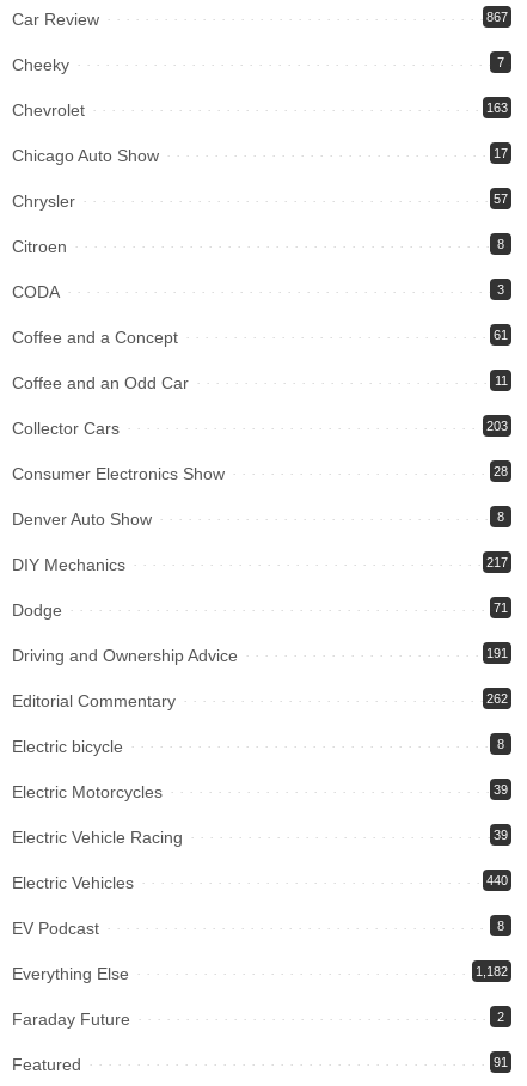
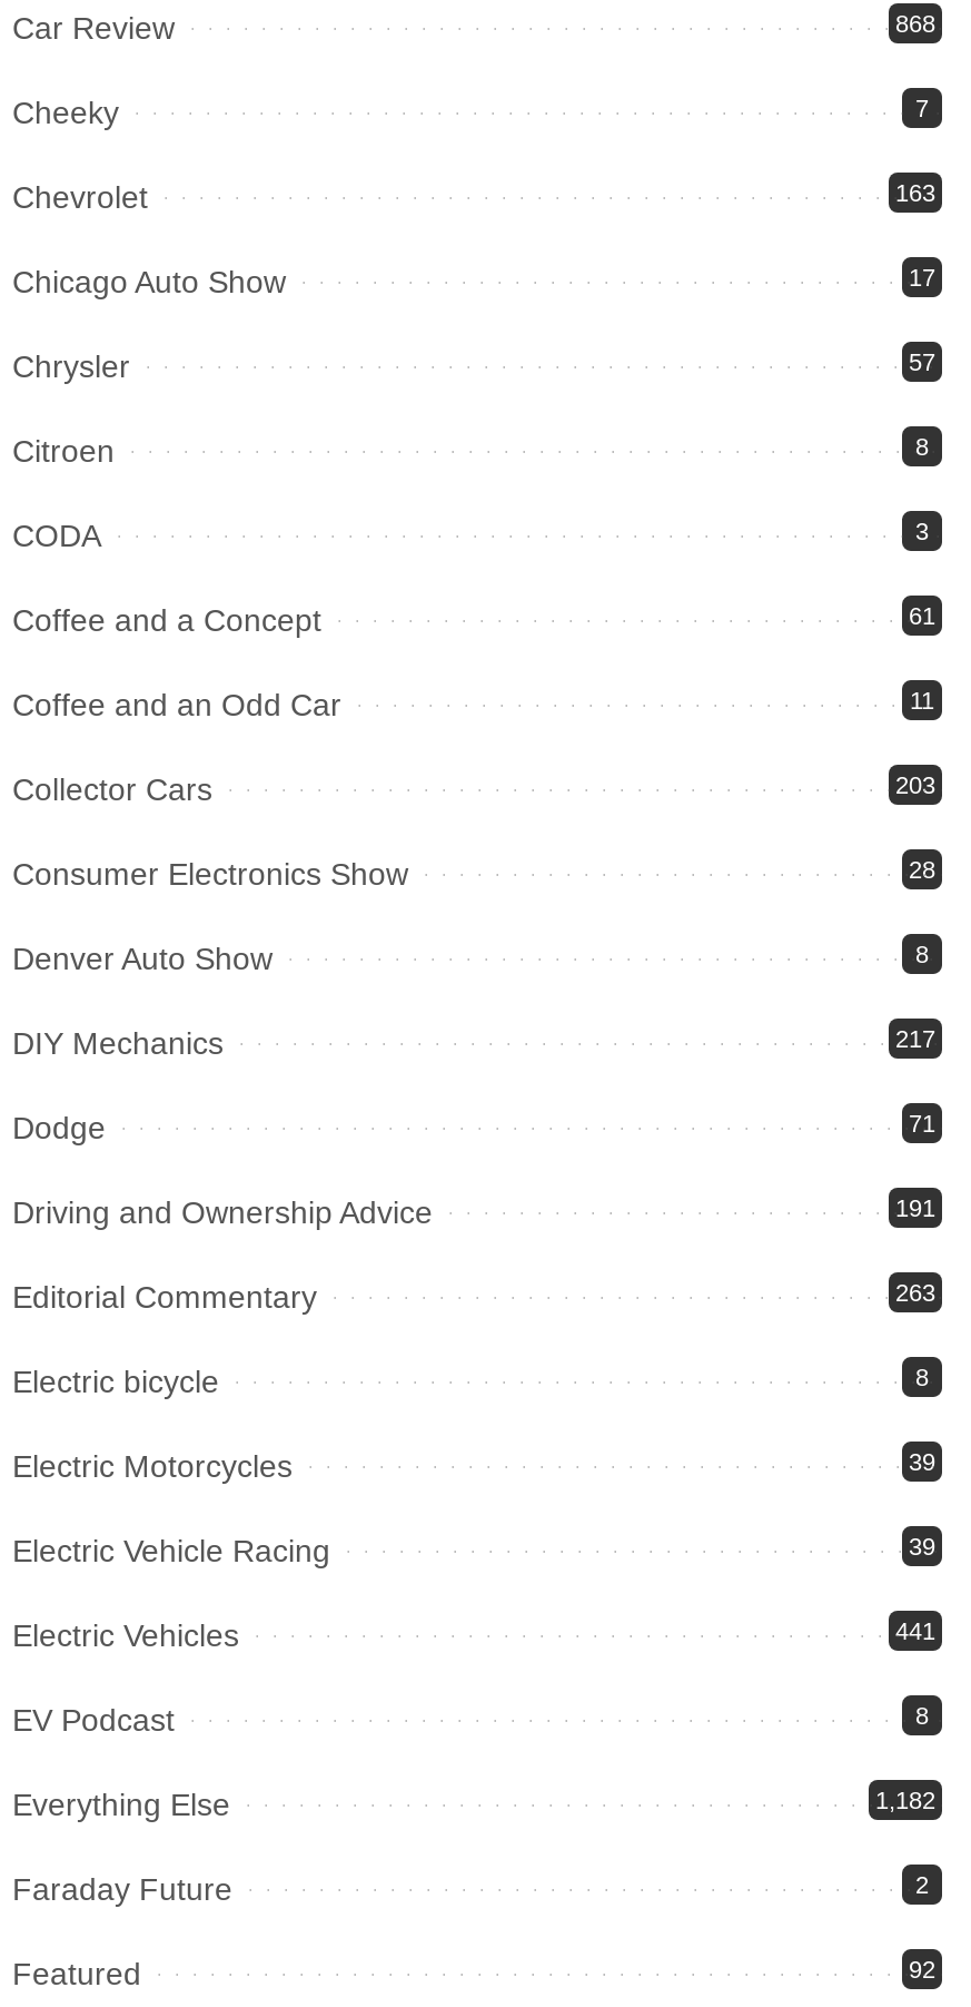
[486,10,508,24] 867 -> [895,11,935,38] 868
[486,692,508,706] 262 -> [895,1280,935,1307] 263
[486,874,508,888] 440 -> [895,1618,935,1645] 441
[494,1055,508,1070] 91 -> [909,1957,935,1983] 92

